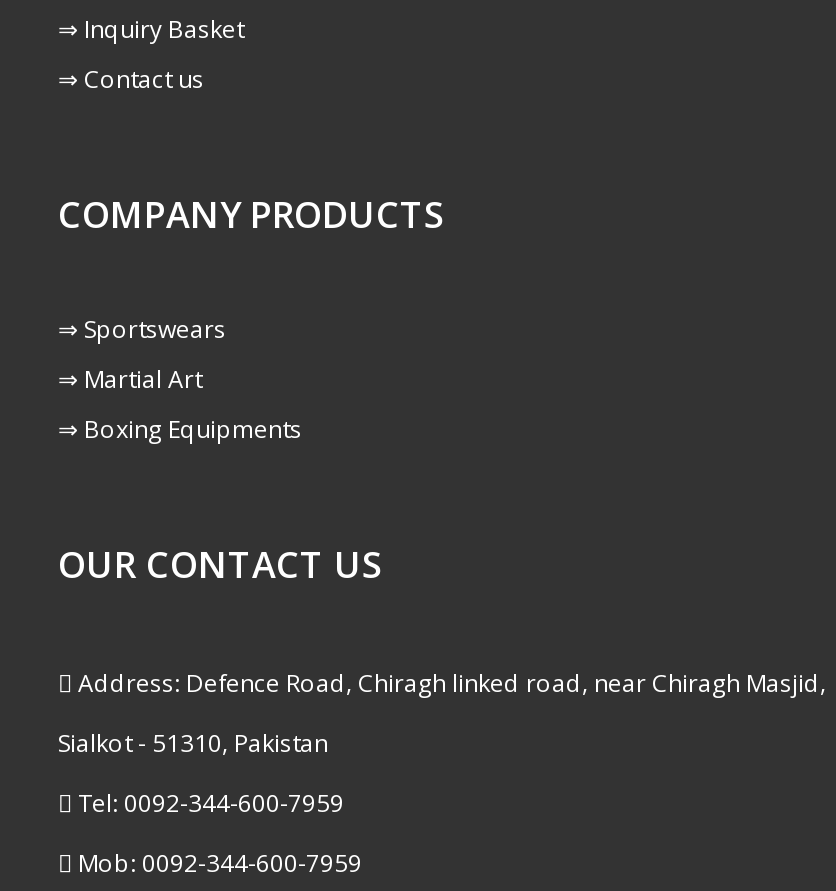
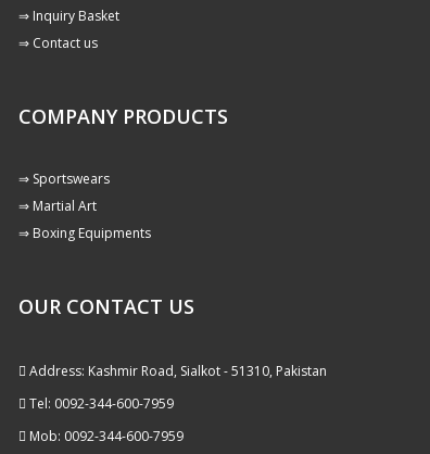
[58,665,826,759] Address: Defence Road, Chiragh linked road, near Chiragh Masjid, | Sialkot - 51310, Pakistan -> [26,361,327,380] Address: Kashmir Road, Sialkot - 51310, Pakistan

